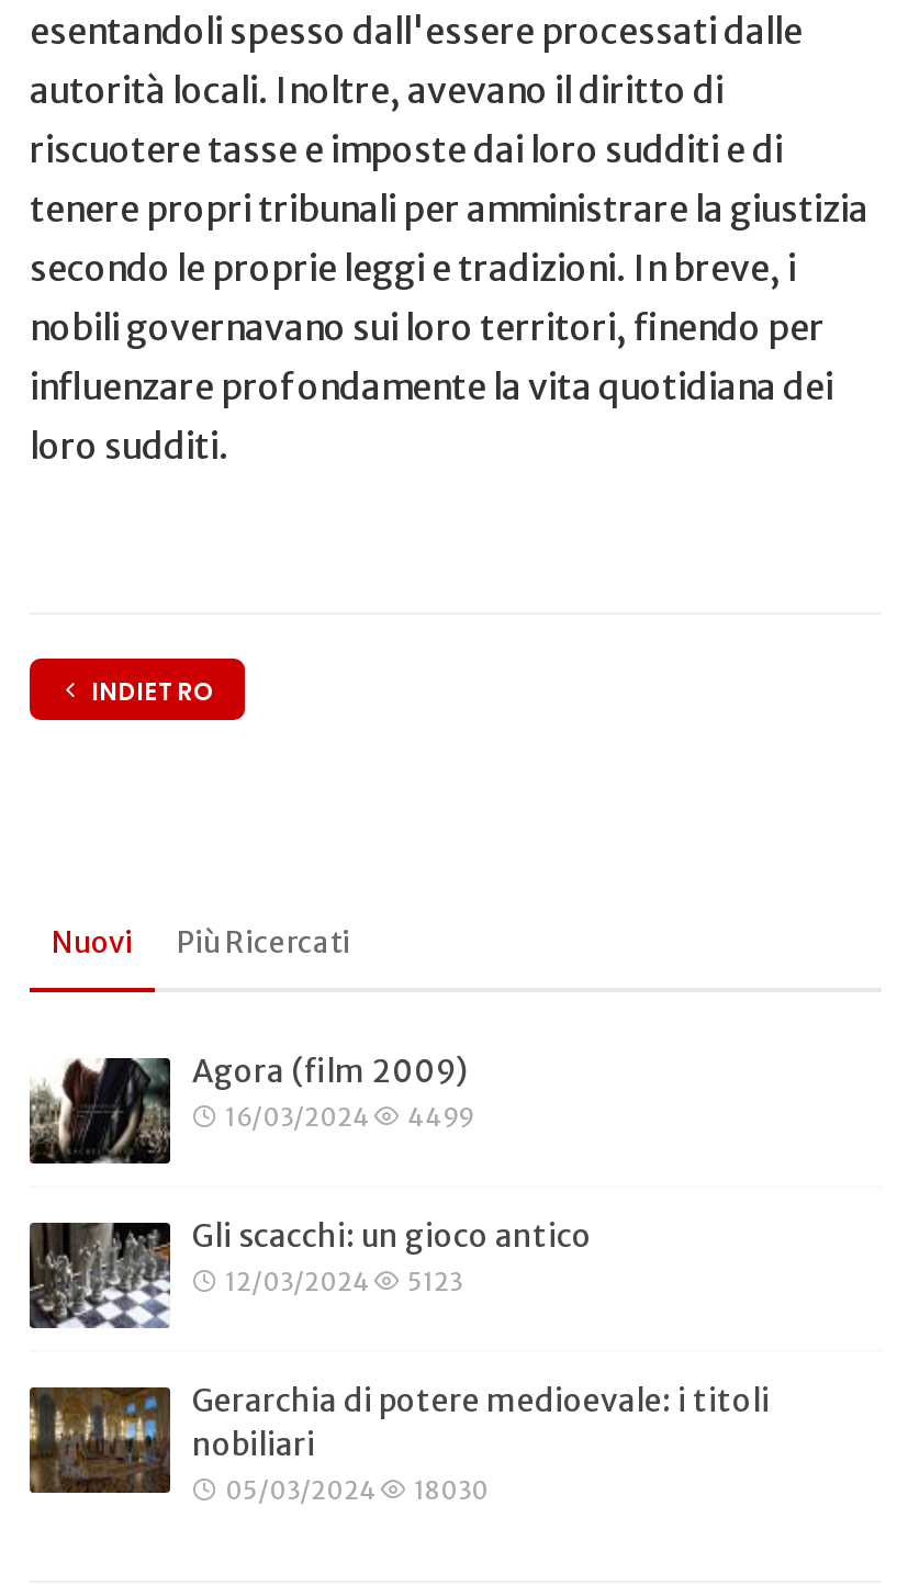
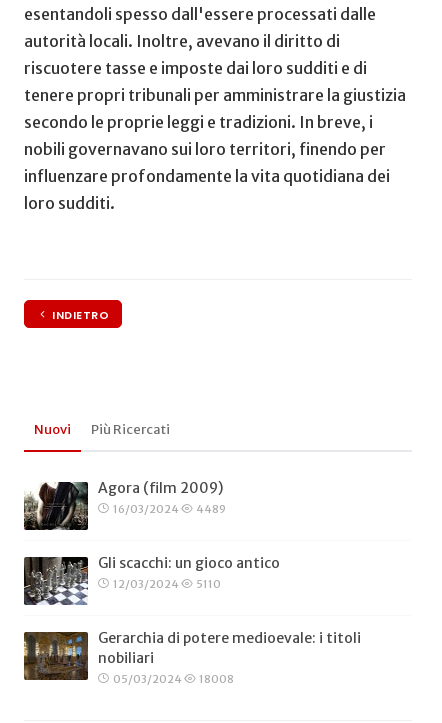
[221,1102,473,1133] 16/03/2024 4499 -> [111,502,226,516] 16/03/2024 4489
[221,1267,462,1297] 12/03/2024 5123 -> [111,577,221,591] 12/03/2024 5110
[221,1475,489,1506] 05/03/2024 18030 -> [111,672,234,686] 05/03/2024 18008

